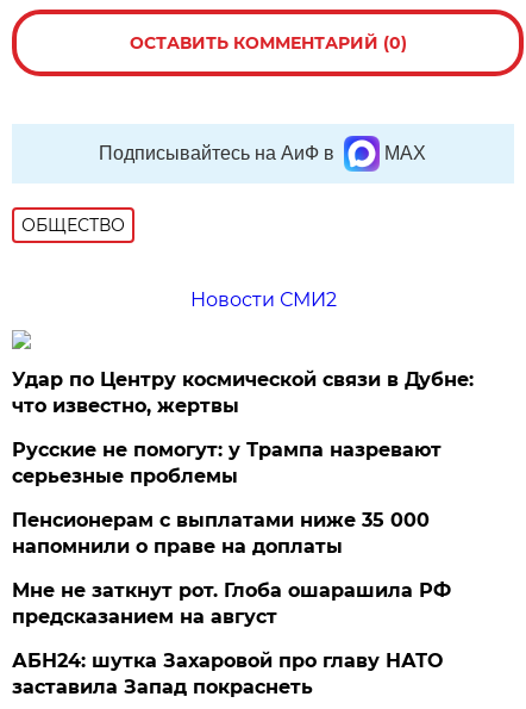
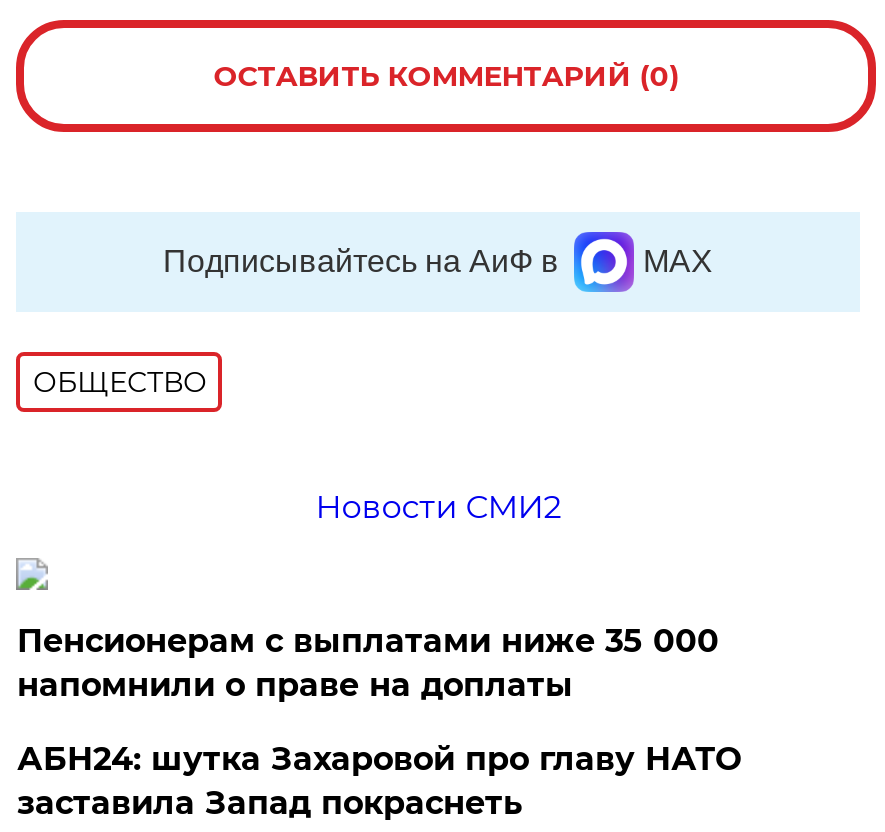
[12,368,474,487] Удар по Центру космической связи в Дубне: | что известно, жертвы | Русские не помогут: у Трампа назревают | серьезные проблемы -> none
[12,579,452,628] Мне не заткнут рот. Глоба ошарашила РФ | предсказанием на август -> none

